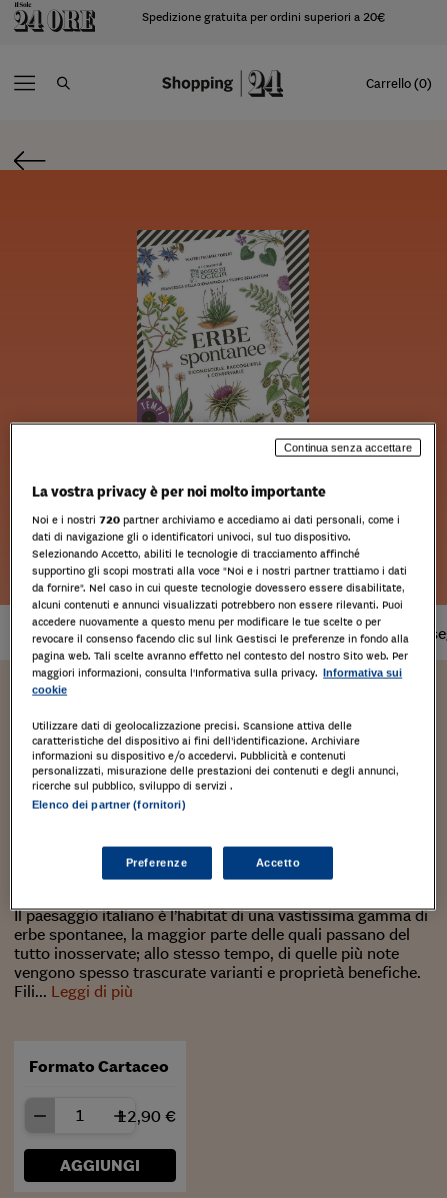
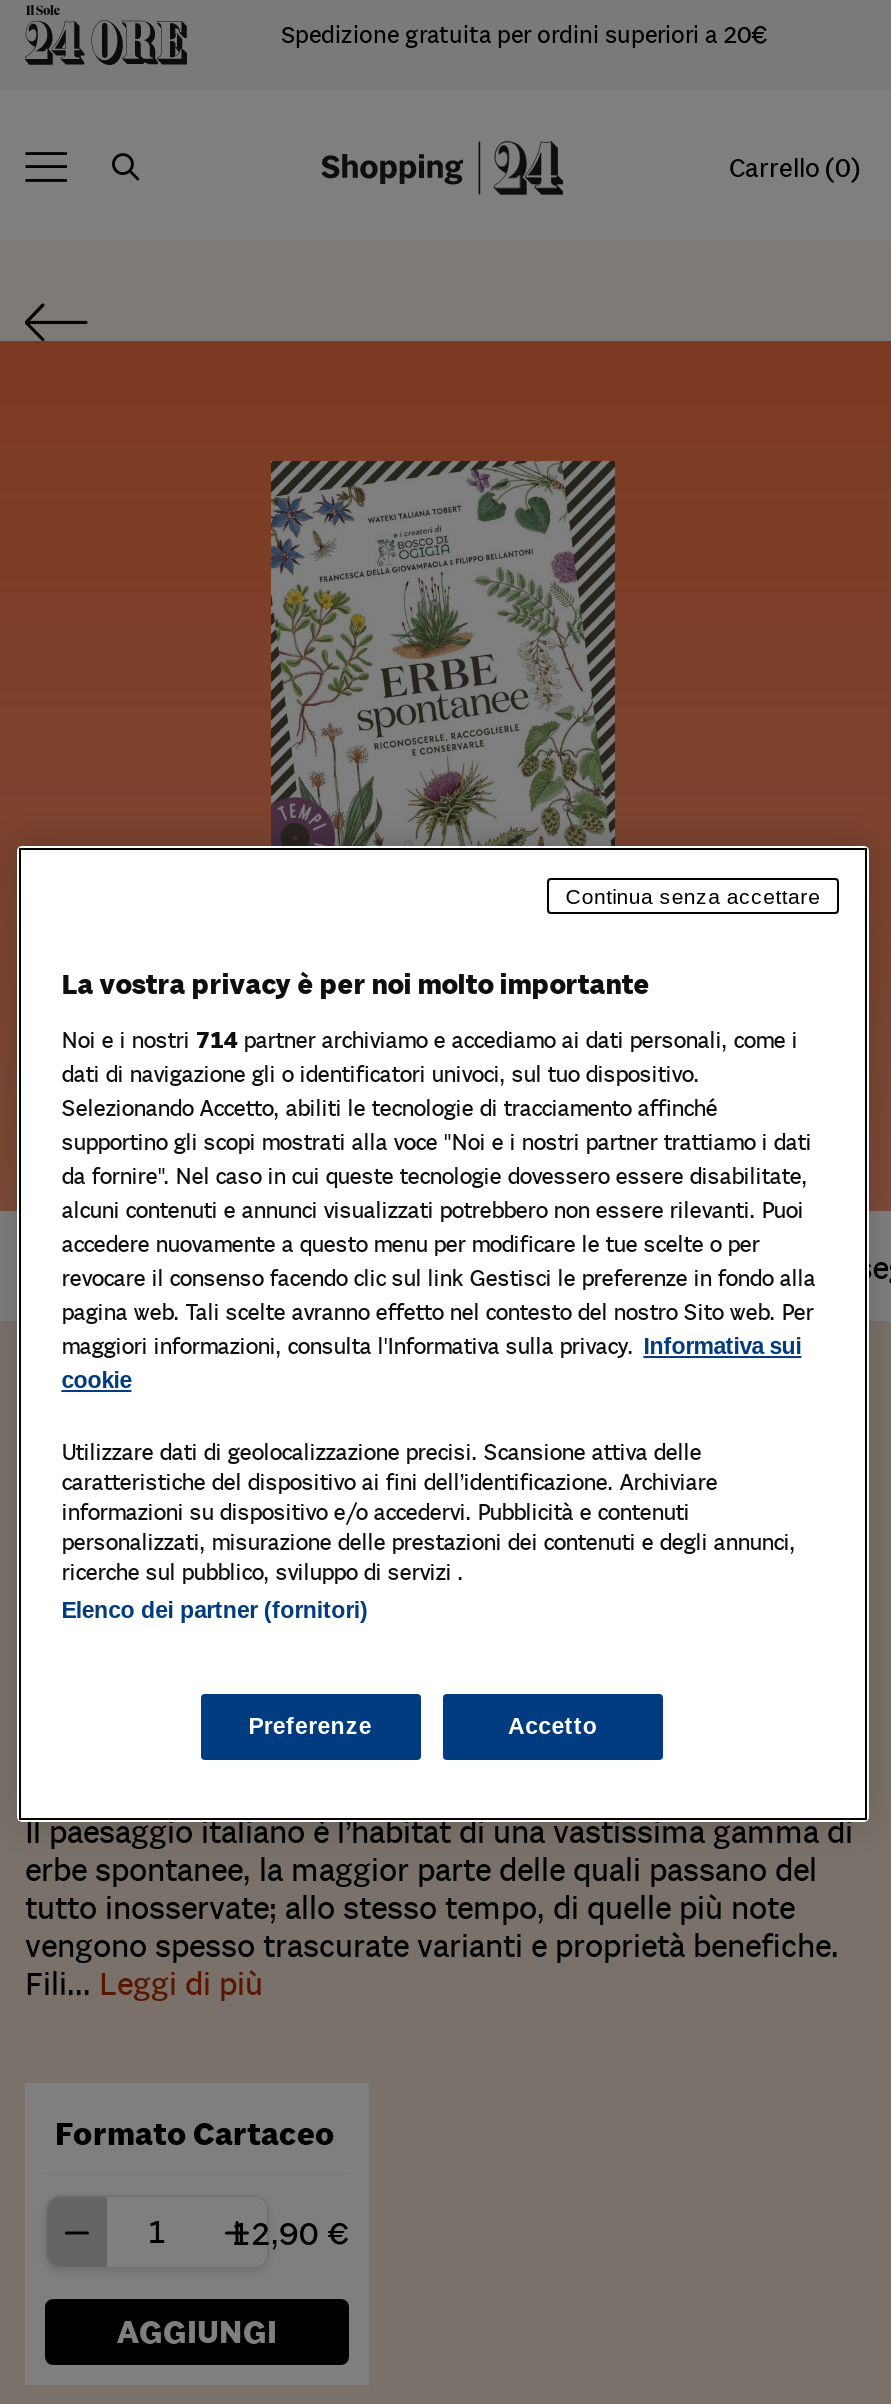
[32,512,400,526] Noi e i nostri 720 partner archiviamo e accediamo ai dati personali, come i -> [61,1026,797,1054] Noi e i nostri 714 partner archiviamo e accediamo ai dati personali, come i

